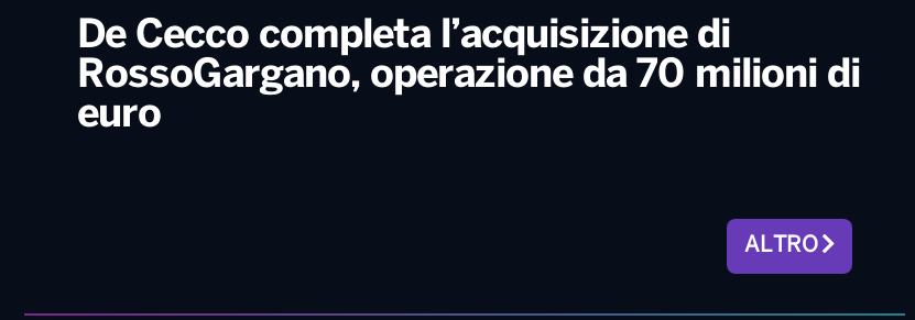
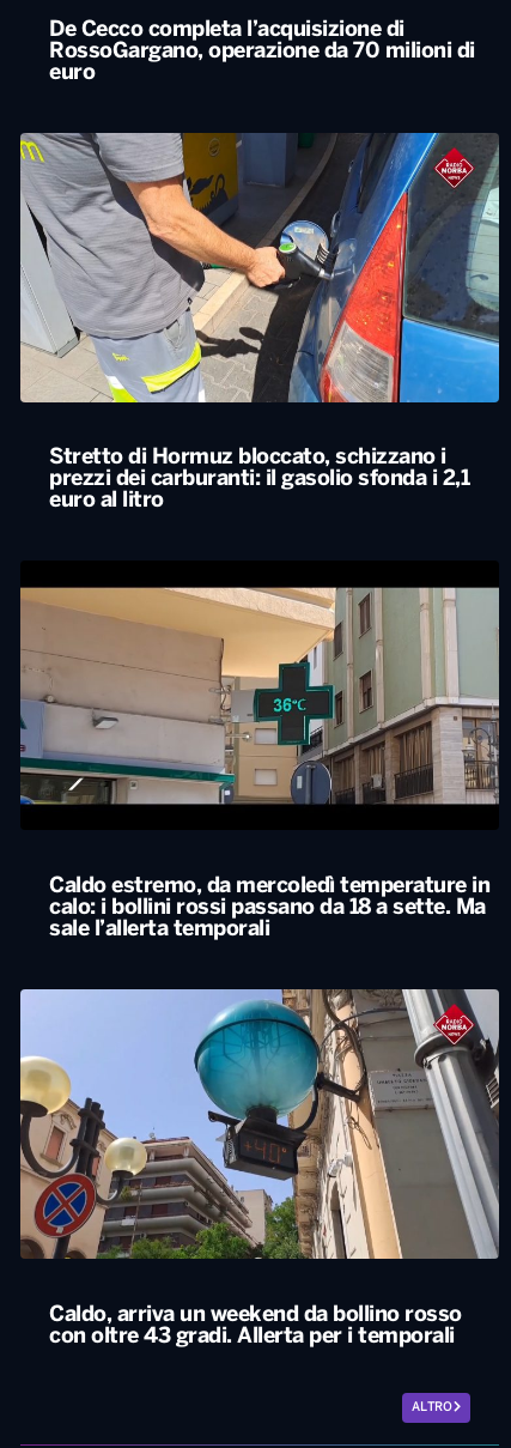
none -> [19,132,500,512] [image] | Stretto di Hormuz bloccato, schizzano i | prezzi dei carburanti: il gasolio sfonda i 2,1 | euro al litro
none -> [19,988,500,1348] [image] | Caldo, arriva un weekend da bollino rosso | con oltre 43 gradi. Allerta per i temporali
none -> [19,587,500,805] [image]
none -> [49,877,489,941] Caldo estremo, da mercoledì temperature in | calo: i bollini rossi passano da 18 a sette. Ma | sale l’allerta temporali

